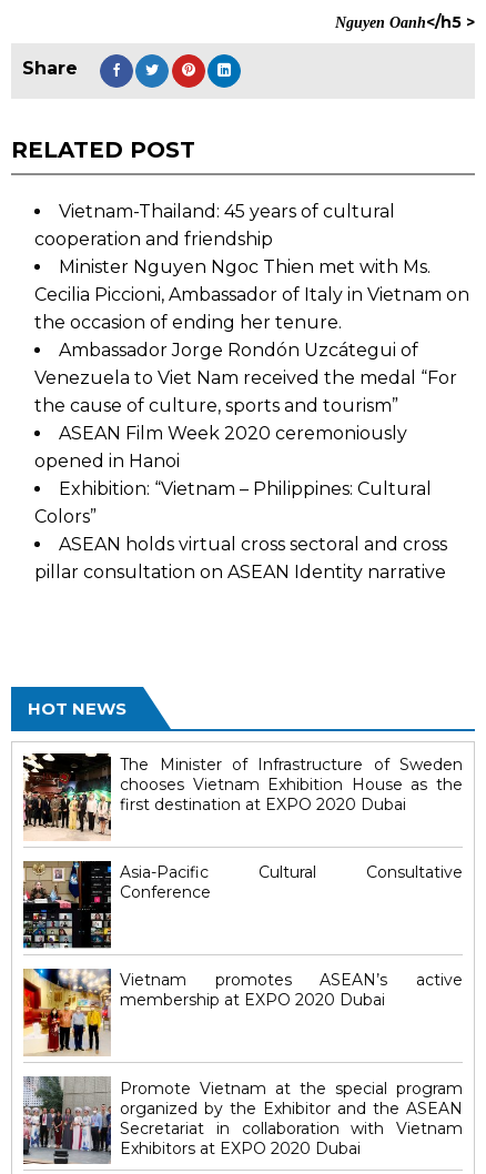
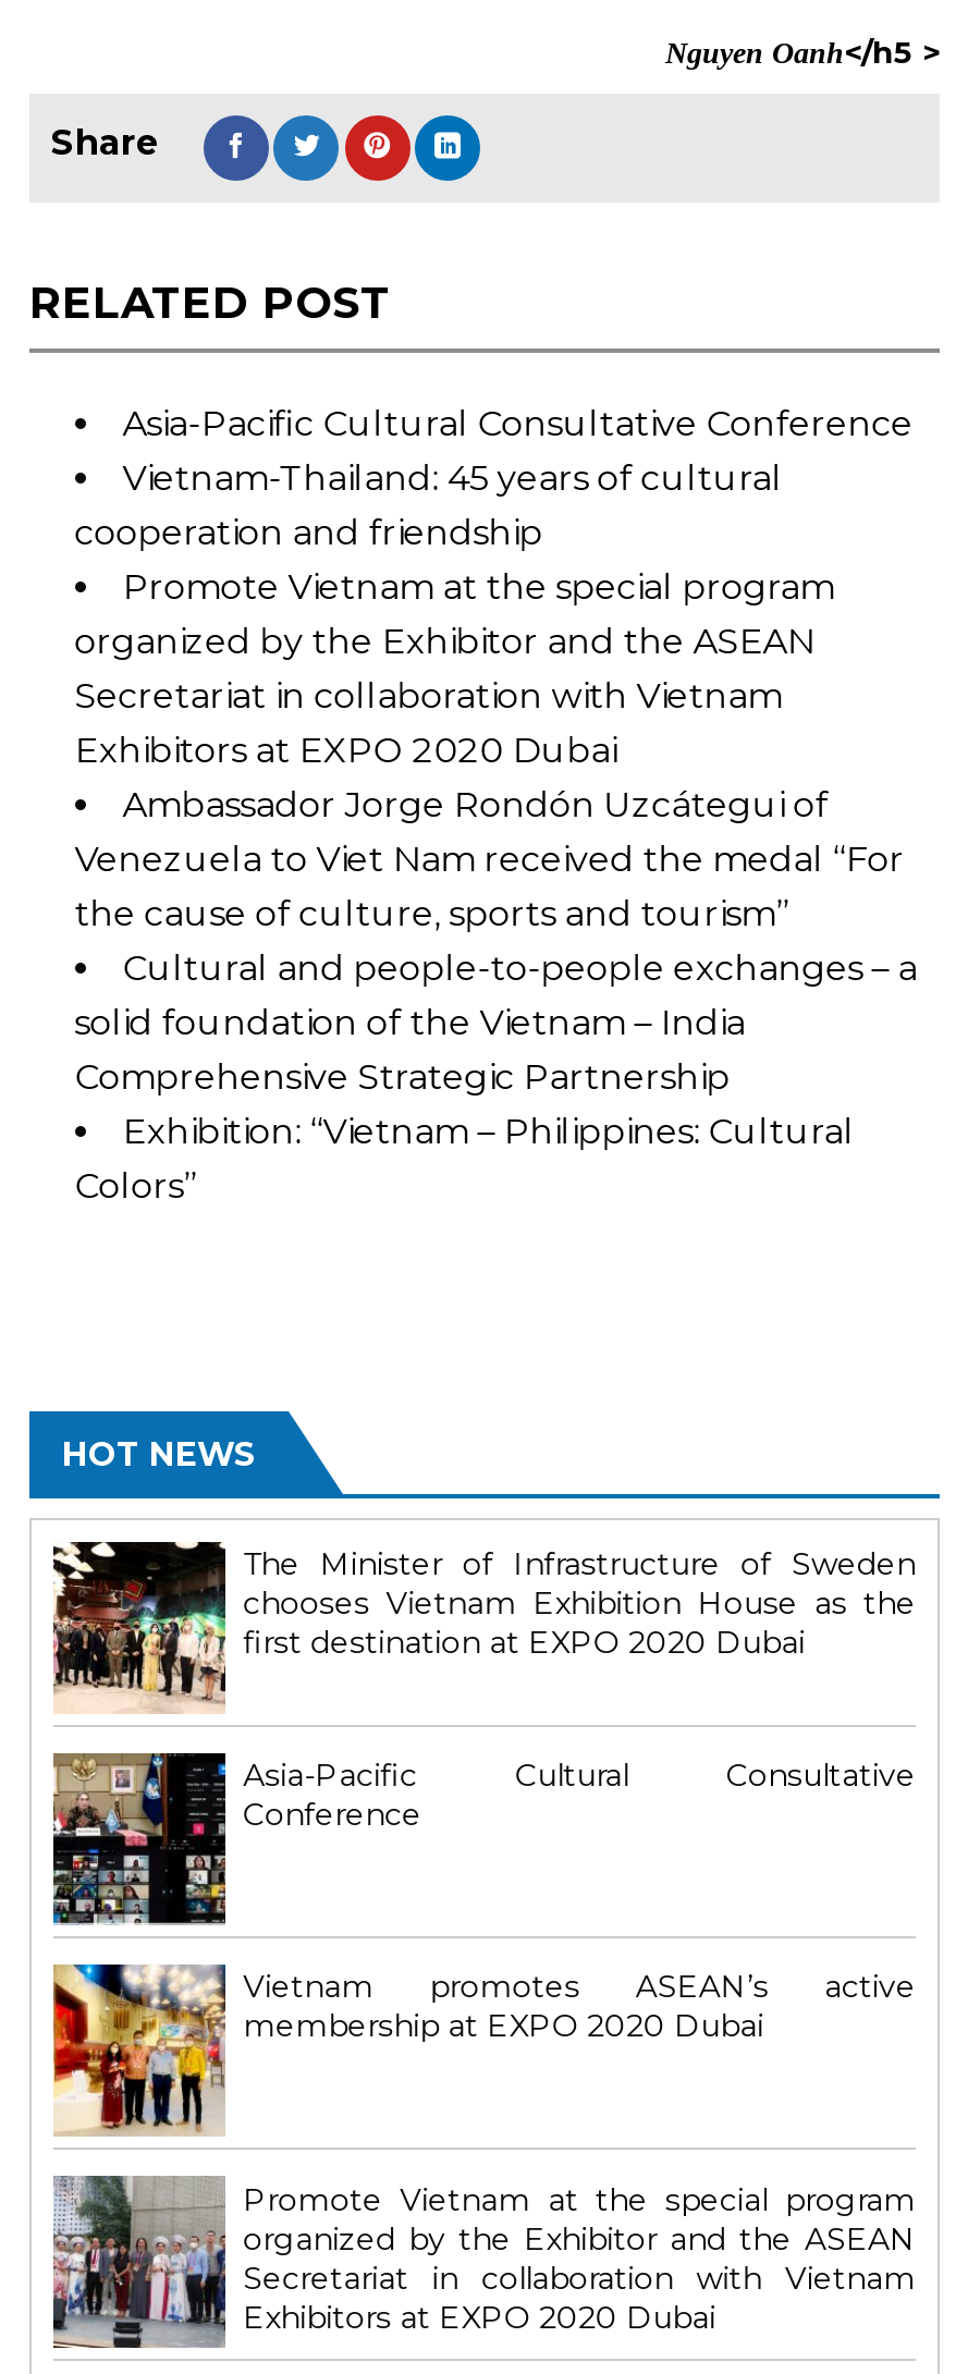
none -> [123,402,913,444] Asia-Pacific Cultural Consultative Conference
[34,256,469,333] Minister Nguyen Ngoc Thien met with Ms. | Cecilia Piccioni, Ambassador of Italy in Vietnam on | the occasion of ending her tenure. -> [75,566,835,770] Promote Vietnam at the special program | organized by the Exhibitor and the ASEAN | Secretariat in collaboration with Vietnam | Exhibitors at EXPO 2020 Dubai
moved [34,339,457,416] -> [75,783,904,934]: Ambassador Jorge Rondón Uzcátegui of | Venezuela to Viet Nam received the medal “For | the cause of culture, sports and tourism”
[34,422,407,471] ASEAN Film Week 2020 ceremoniously | opened in Hanoi -> [75,947,917,1097] Cultural and people-to-people exchanges – a | solid foundation of the Vietnam – India | Comprehensive Strategic Partnership
moved [34,478,431,527] -> [75,1110,854,1206]: Exhibition: “Vietnam – Philippines: Cultural | Colors”
[34,533,447,582] ASEAN holds virtual cross sectoral and cross | pillar consultation on ASEAN Identity narrative -> none

